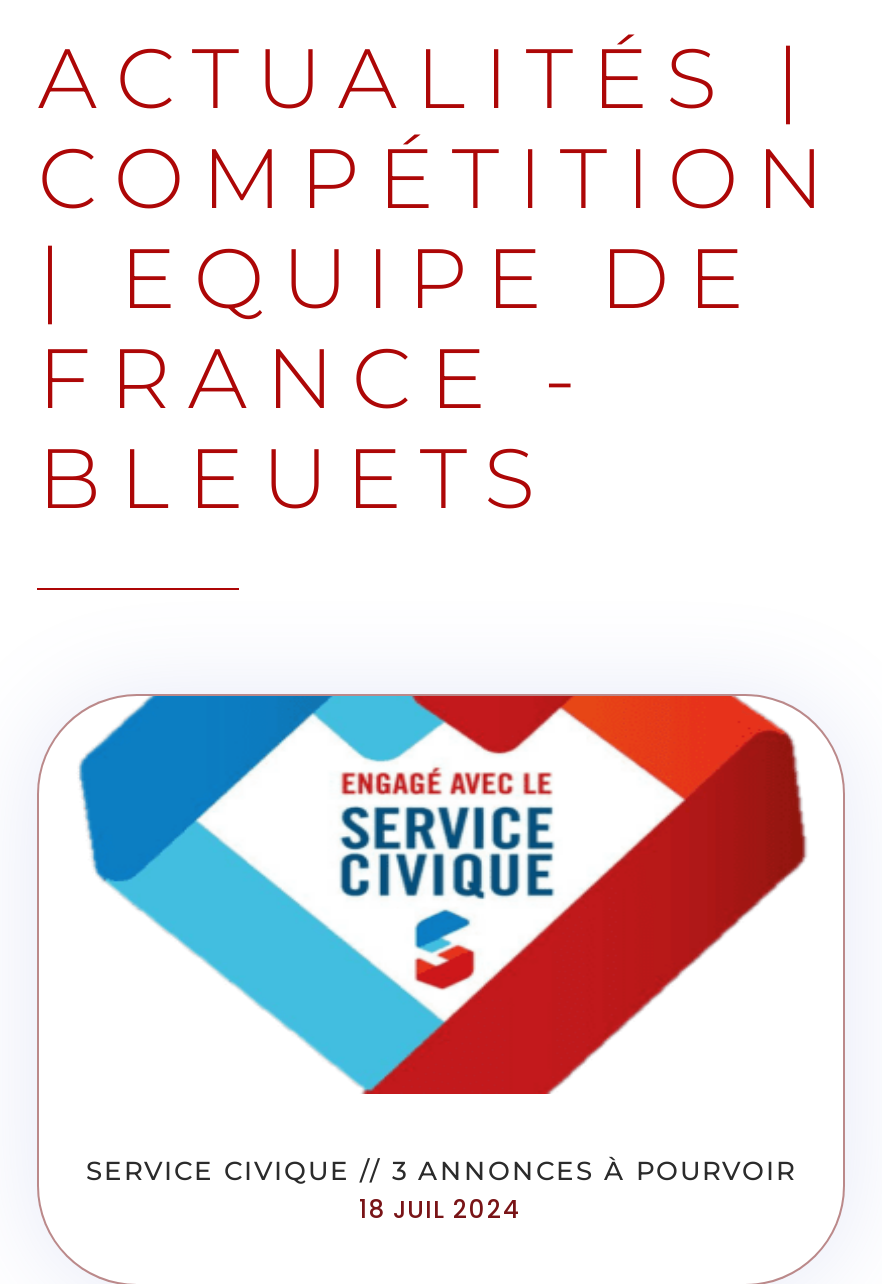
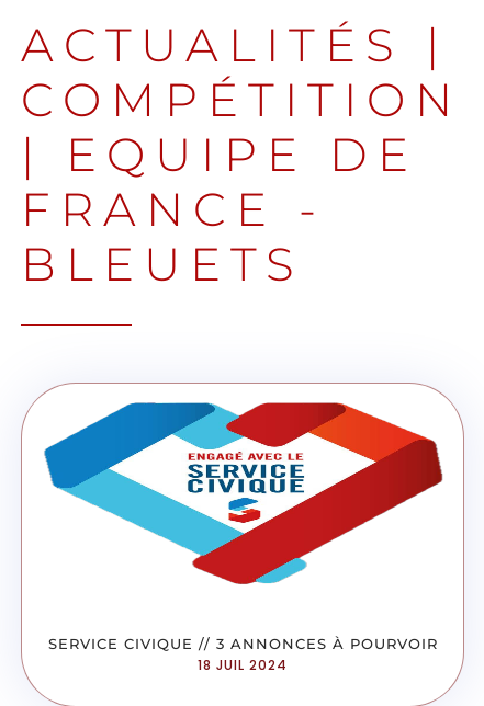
[77,694,807,1096] [image] -> [43,384,443,602] [image]

